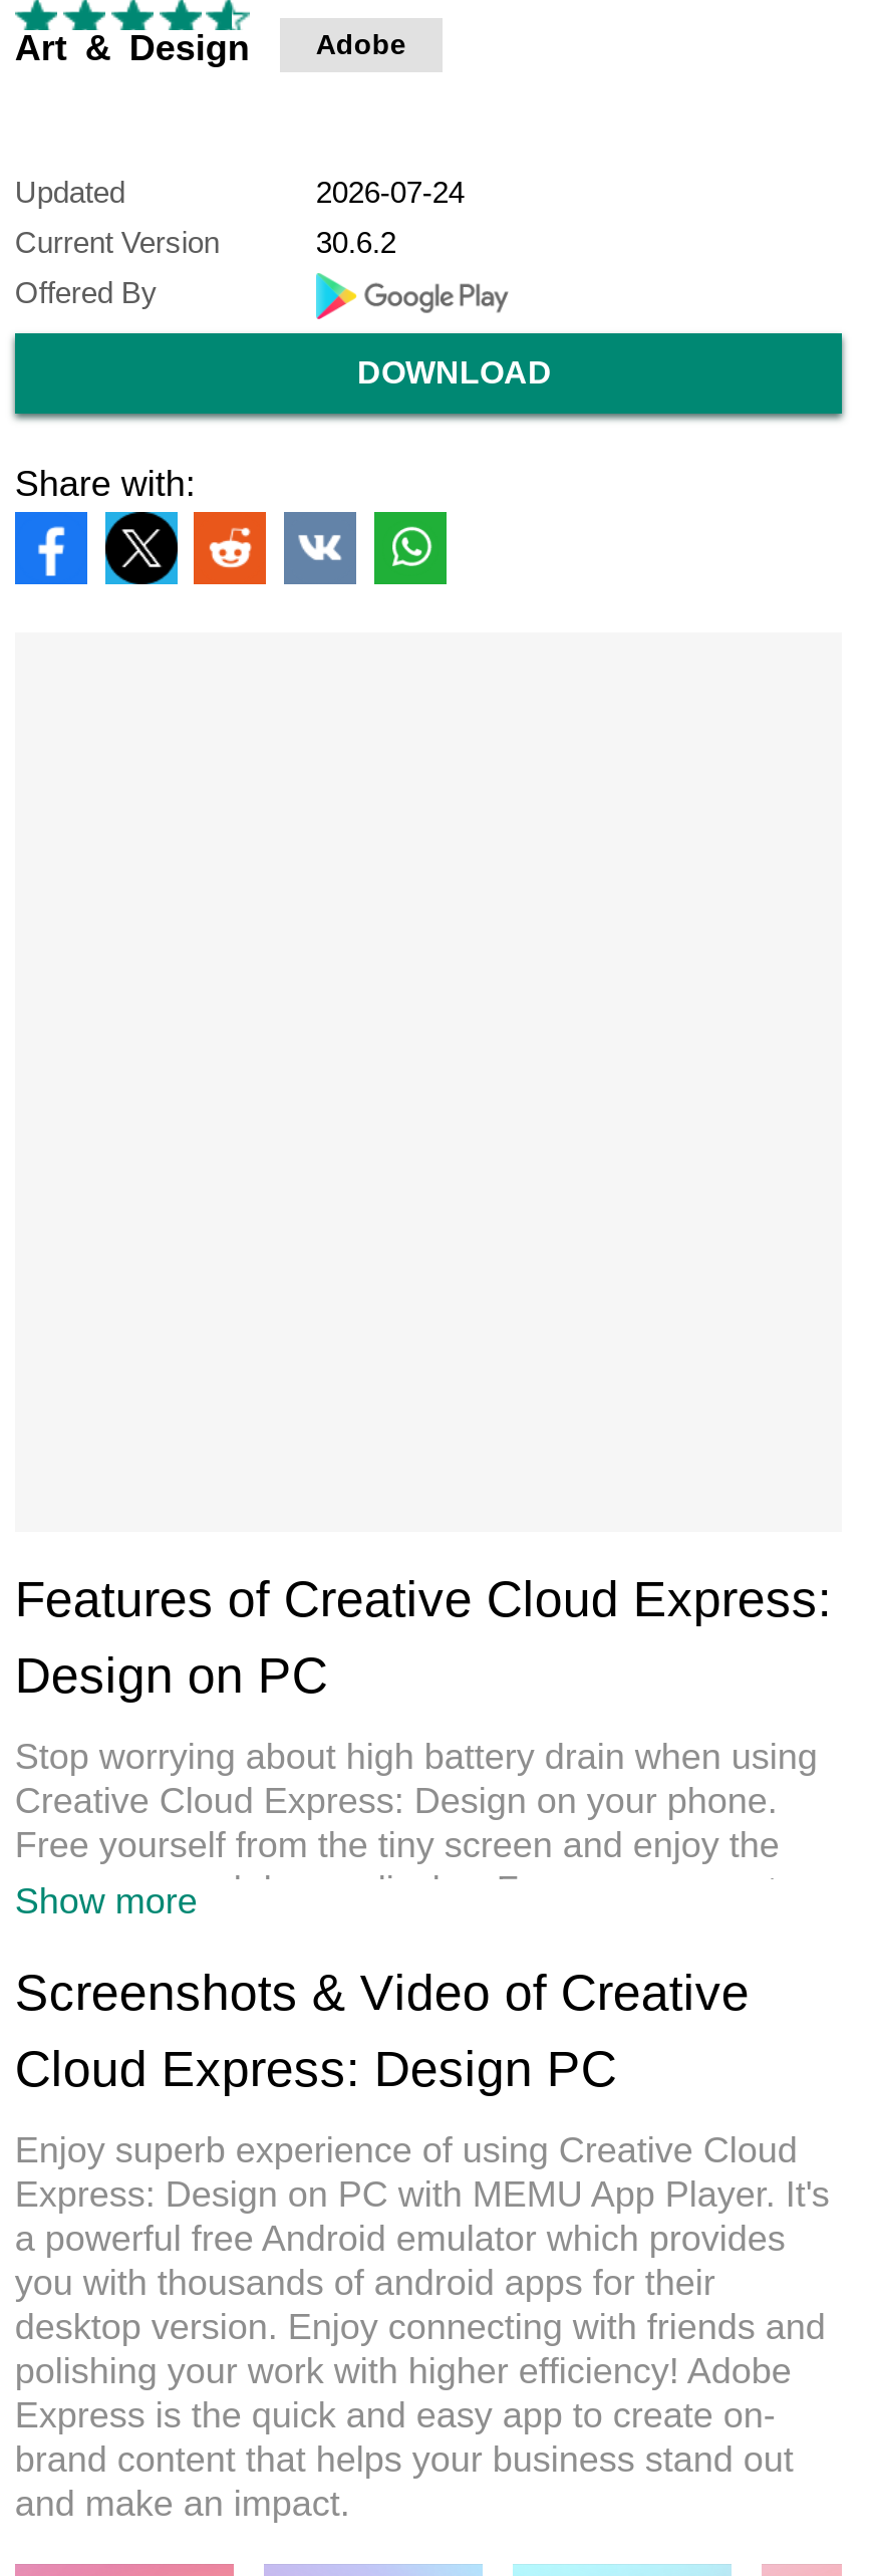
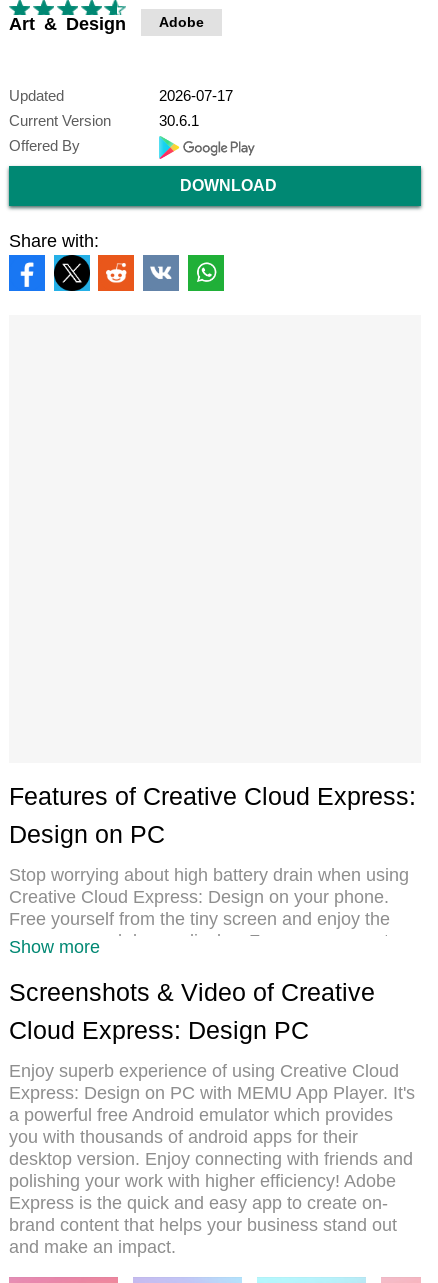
[316,175,464,209] 2026-07-24 -> [159,87,233,104] 2026-07-17
[316,225,396,259] 30.6.2 -> [159,112,199,129] 30.6.1

